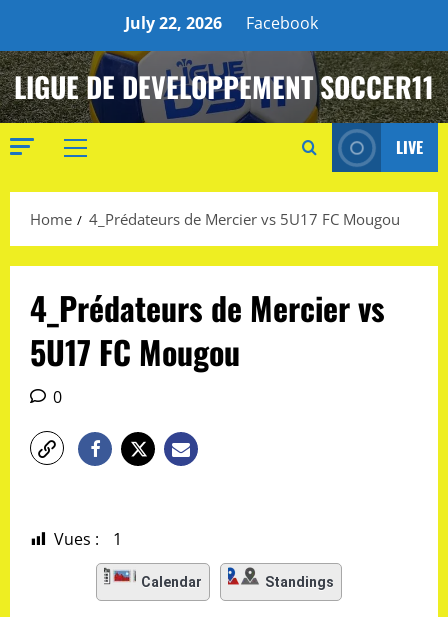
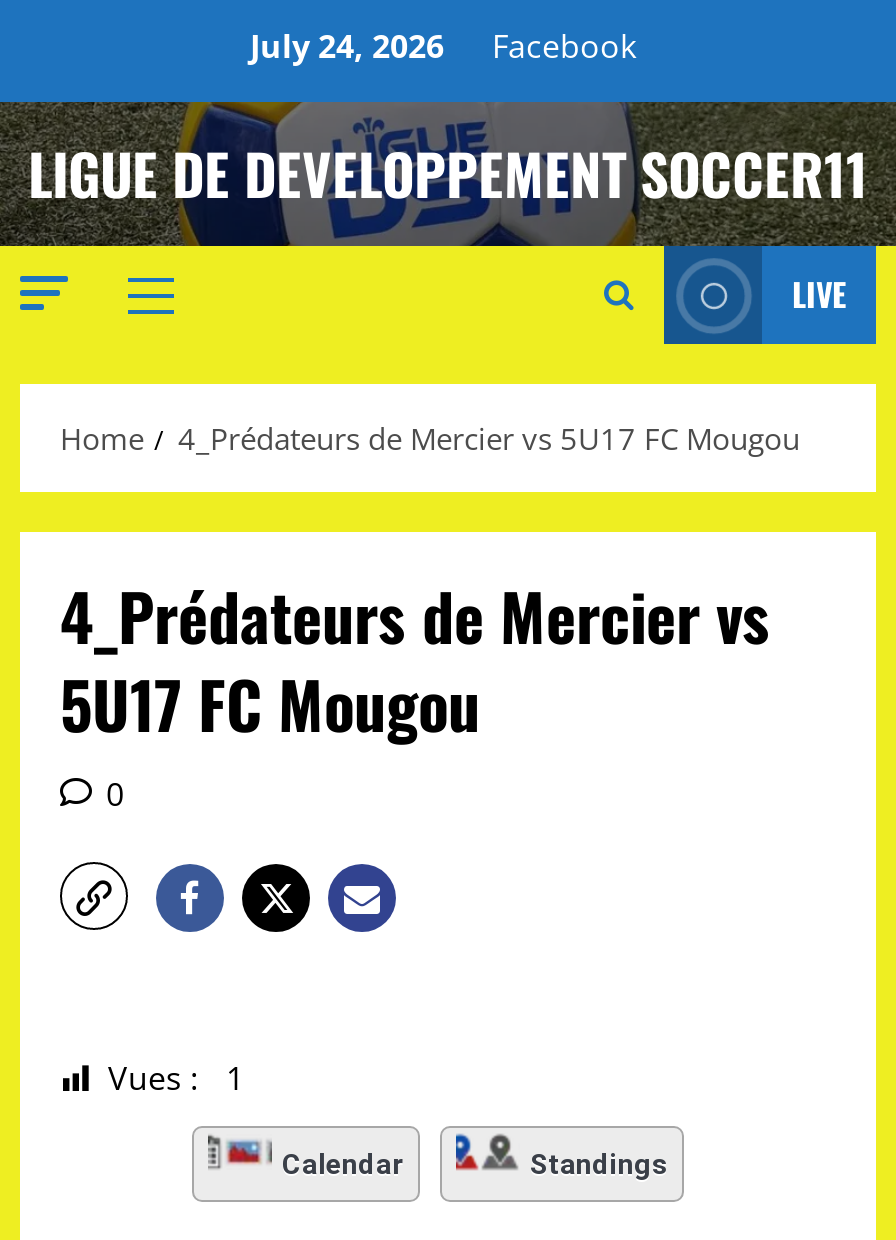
[125,12,318,34] July 22, 2026 Facebook -> [250,24,636,68] July 24, 2026 Facebook

